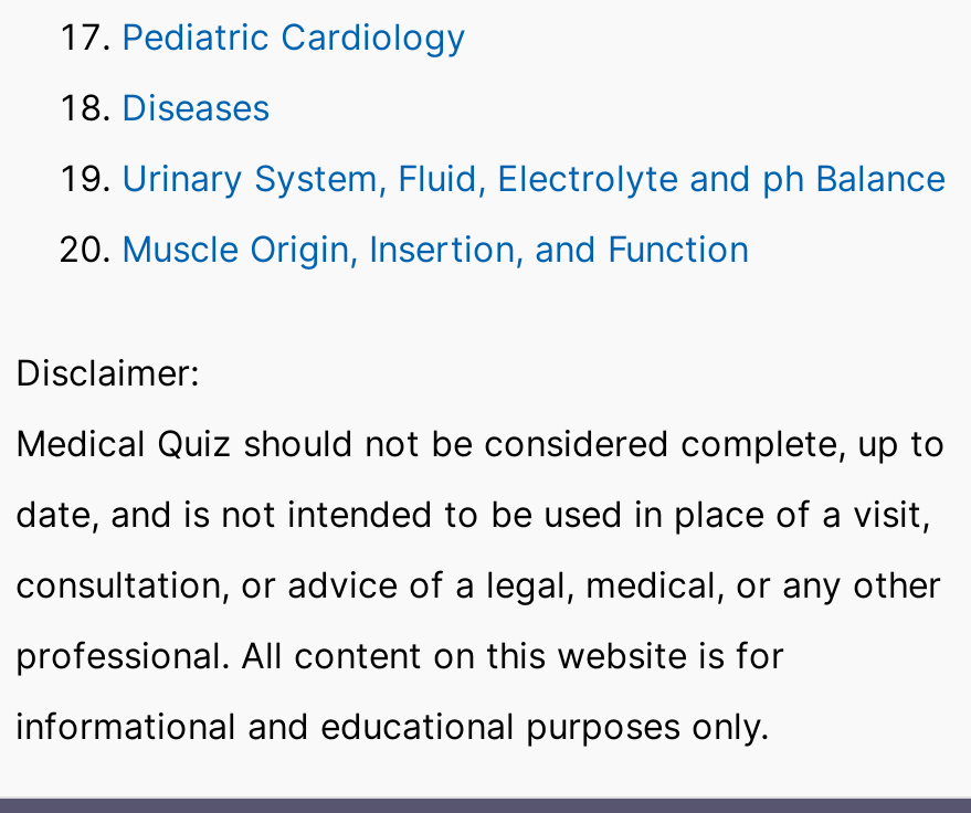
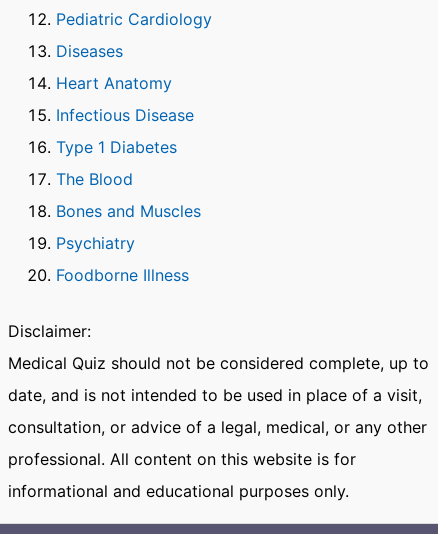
[122,156,946,271] Urinary System, Fluid, Electrolyte and ph Balance | Muscle Origin, Insertion, and Function -> [56,73,201,285] Heart Anatomy | Infectious Disease | Type 1 Diabetes | The Blood | Bones and Muscles | Psychiatry | Foodborne Illness

